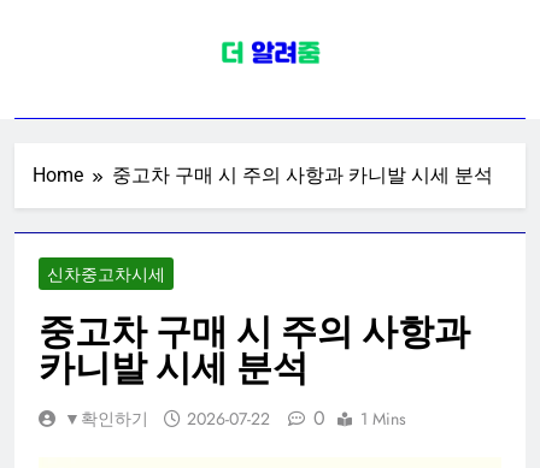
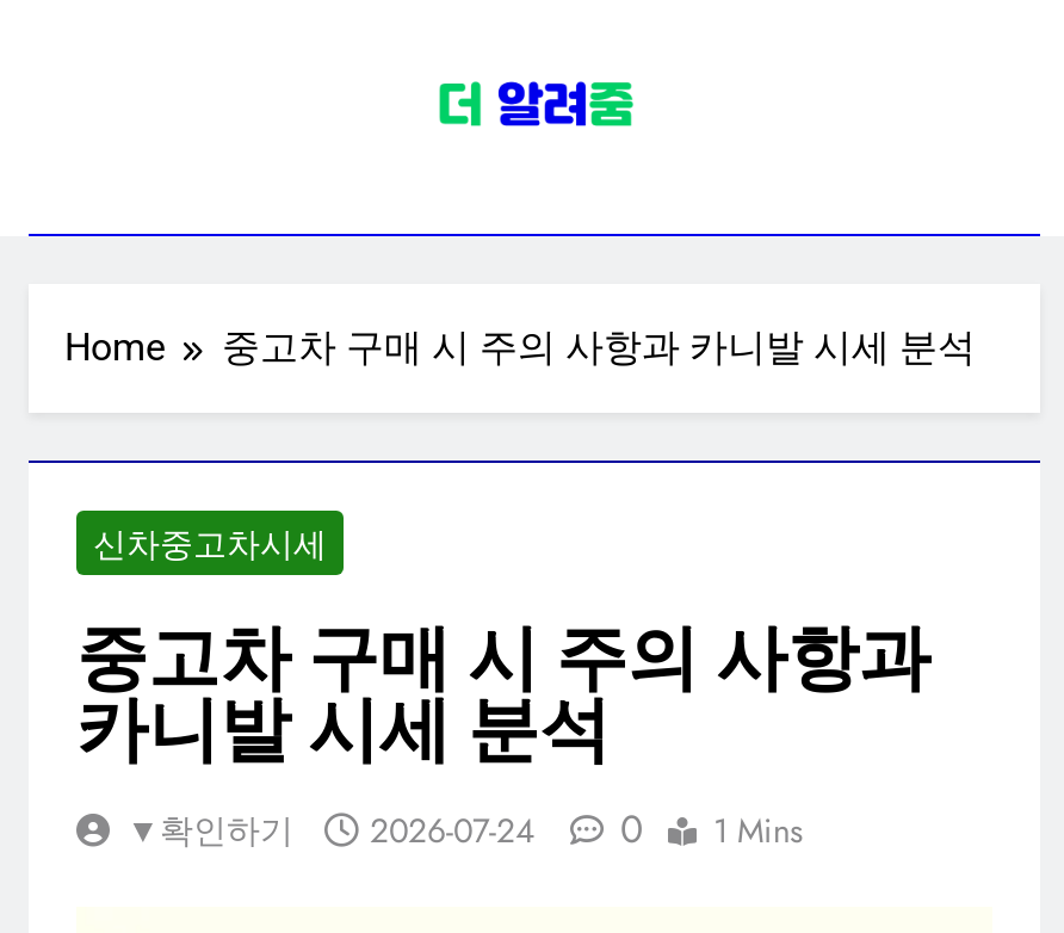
[187,406,270,430] 2026-07-22 -> [370,806,534,854] 2026-07-24

